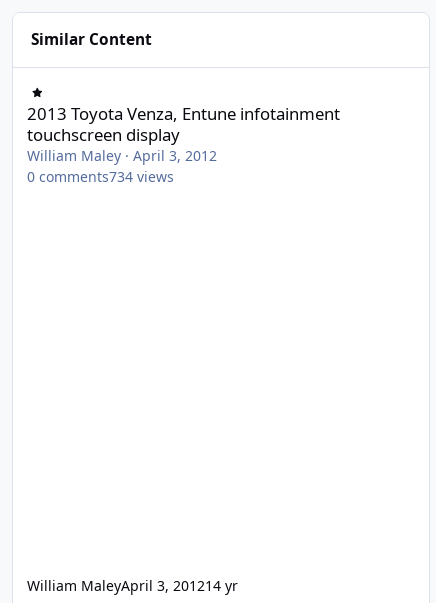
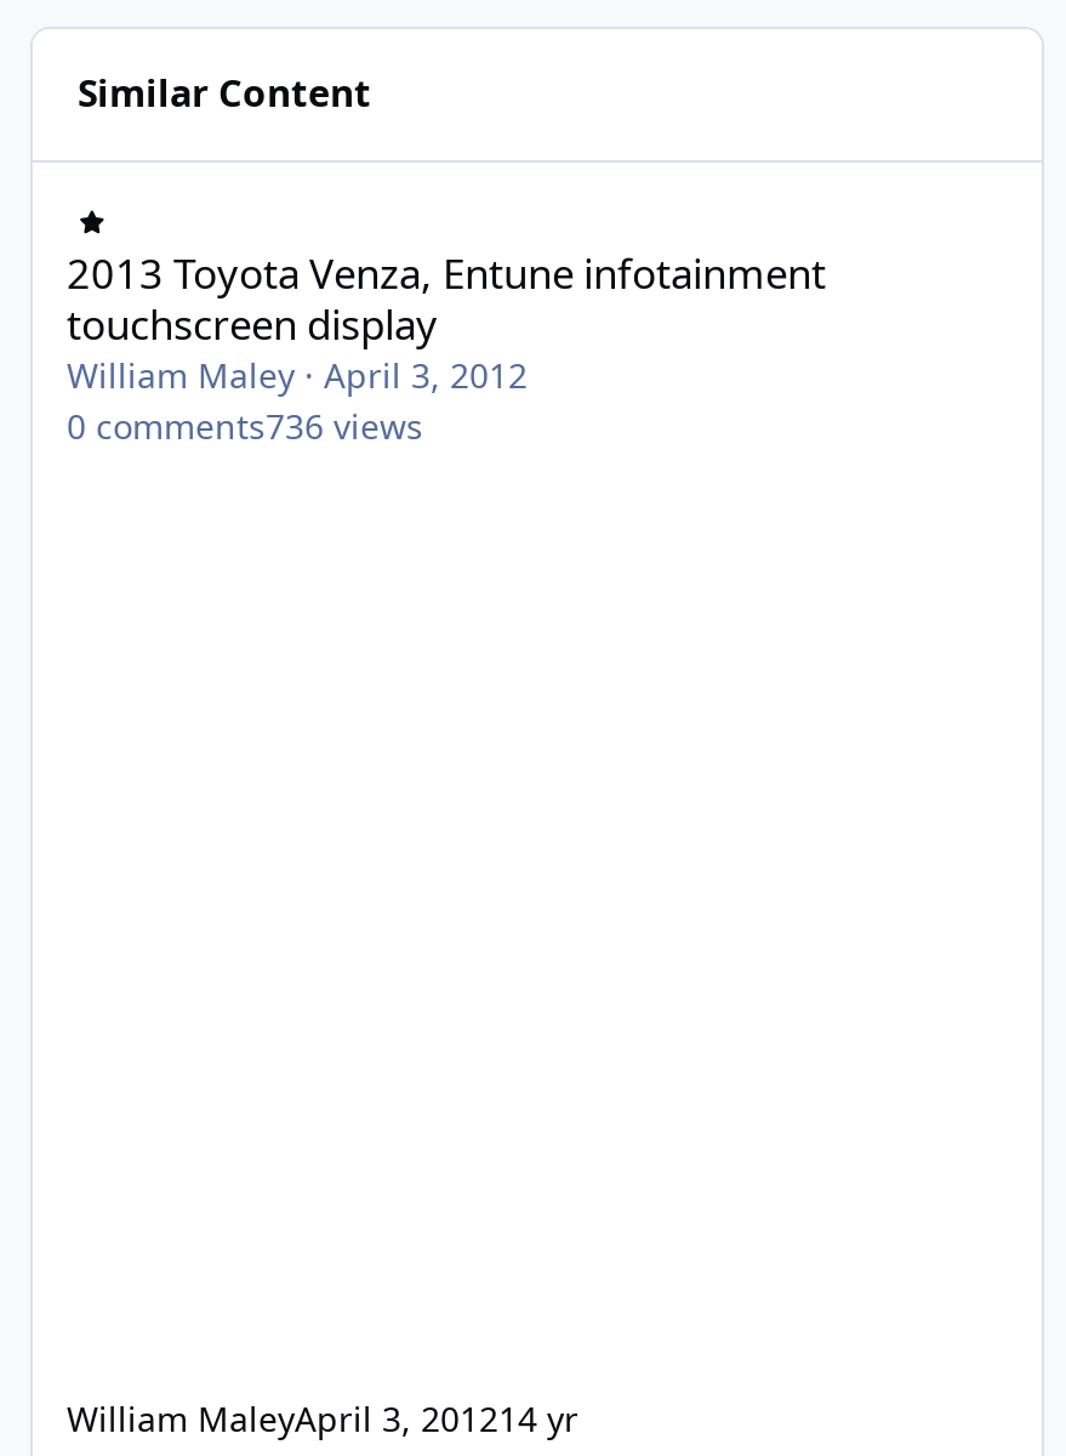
[27,167,174,186] 0 comments734 views -> [67,403,423,449] 0 comments736 views

